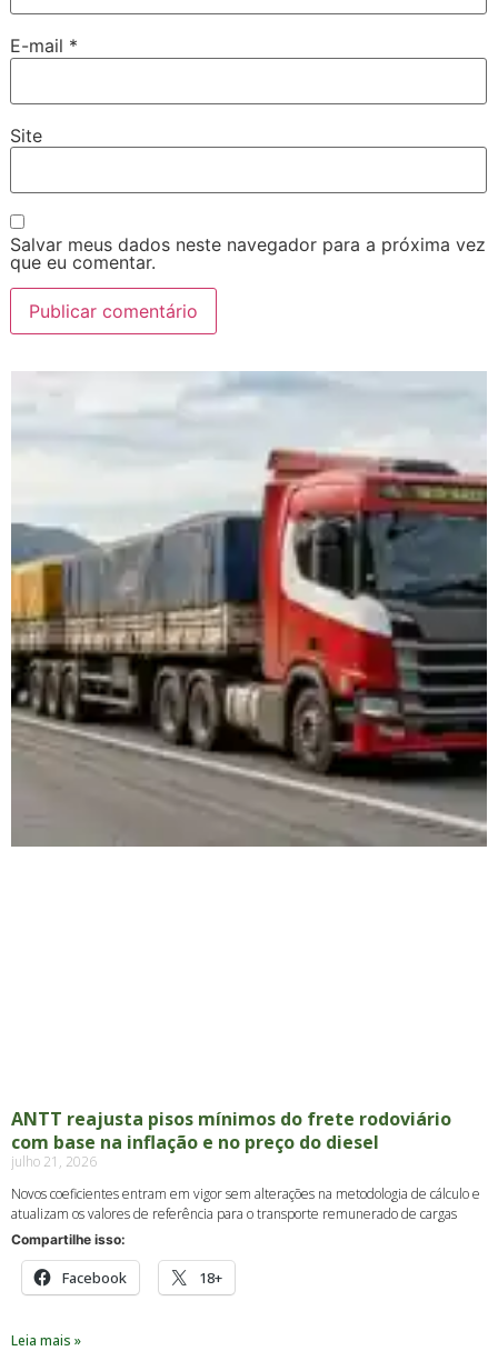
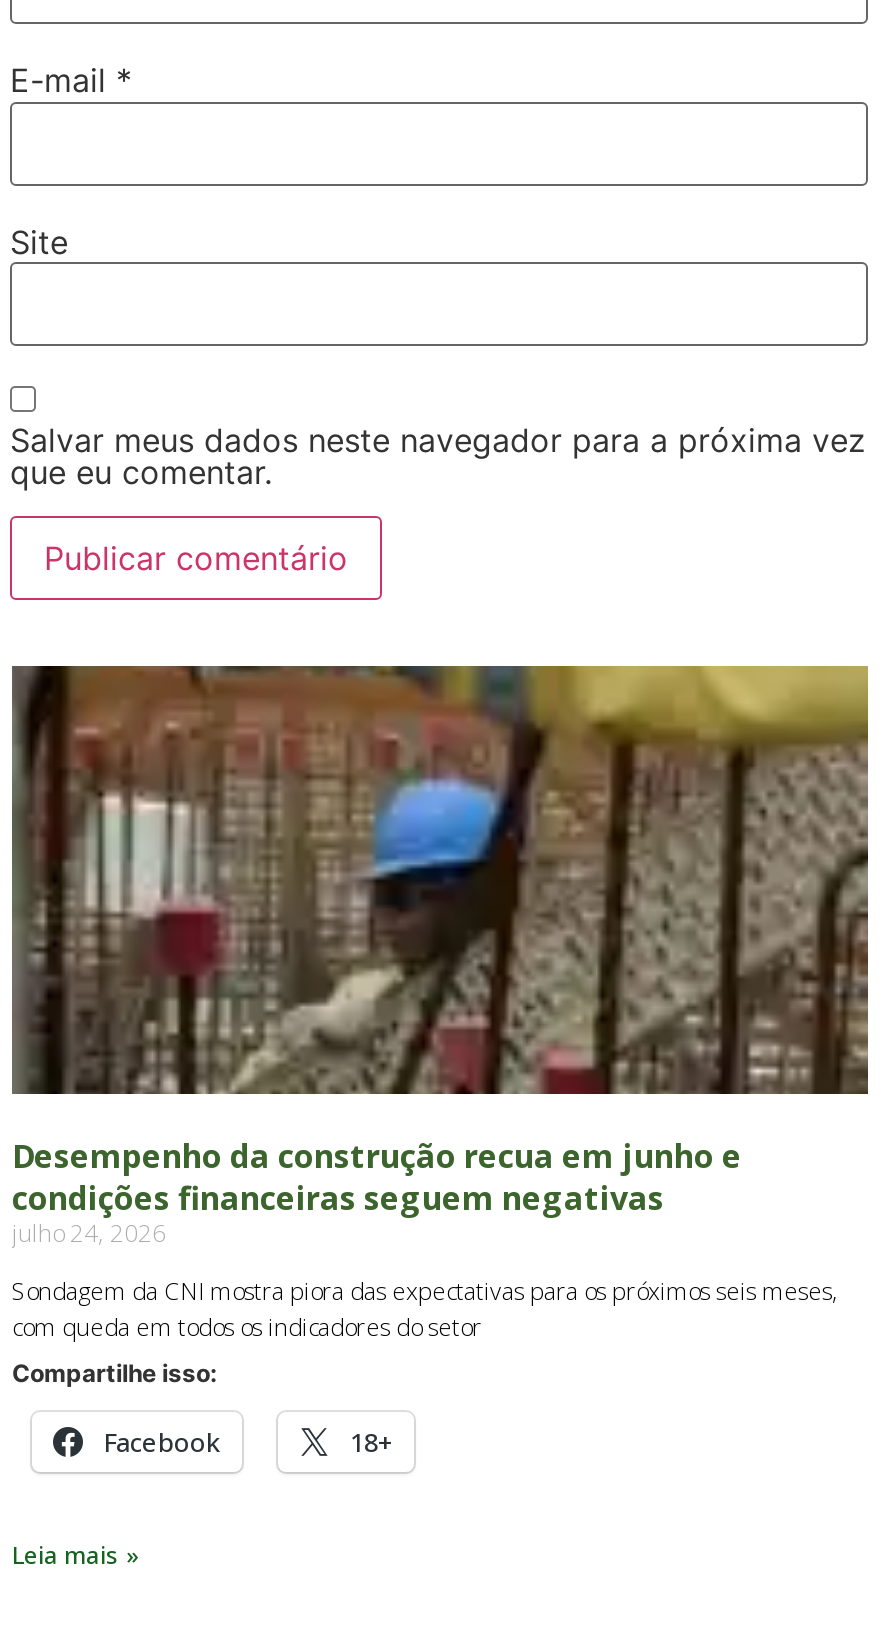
[10,371,488,848] [image] -> [10,666,870,1096] [image]
[11,1107,451,1171] ANTT reajusta pisos mínimos do frete rodoviário | com base na inflação e no preço do diesel | julho 21, 2026 -> [12,1134,742,1250] Desempenho da construção recua em junho e | condições financeiras seguem negativas | julho 24, 2026
[11,1185,480,1223] Novos coeficientes entram em vigor sem alterações na metodologia de cálculo e | atualizam os valores de referência para o transporte remunerado de cargas -> [12,1274,838,1344] Sondagem da CNI mostra piora das expectativas para os próximos seis meses, | com queda em todos os indicadores do setor

